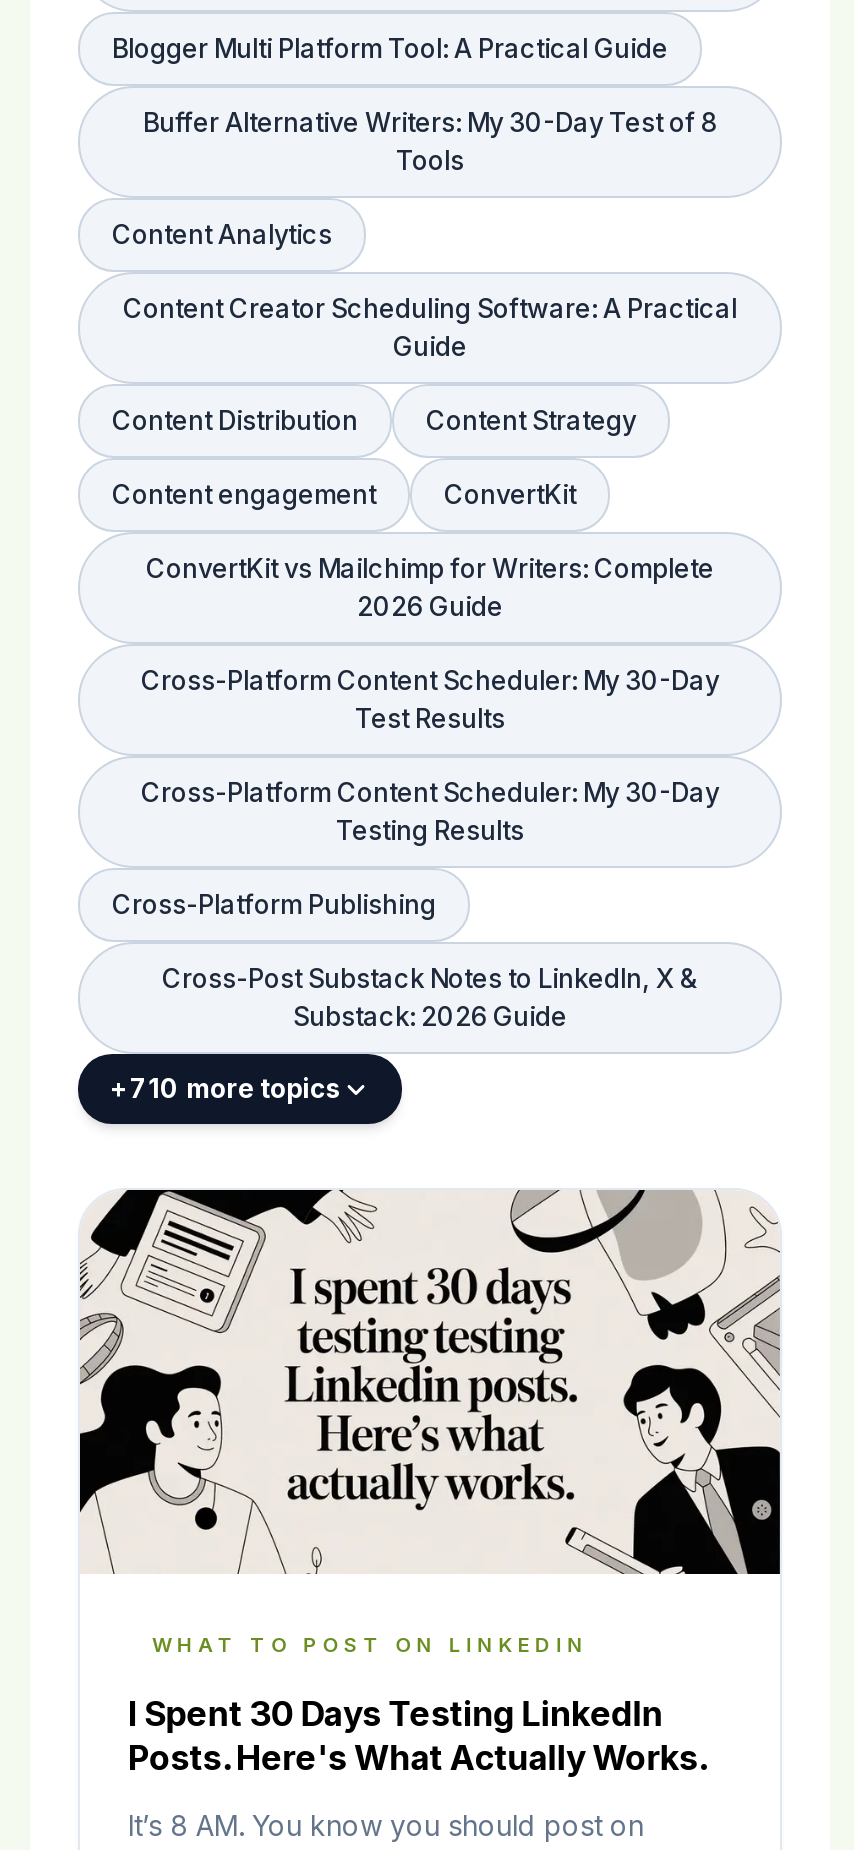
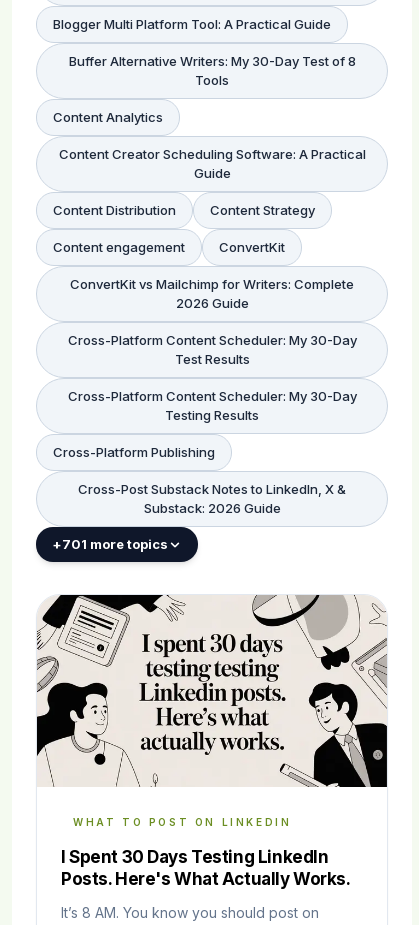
[110,1072,342,1104] + 710 more topics -> [52,536,168,552] + 701 more topics

